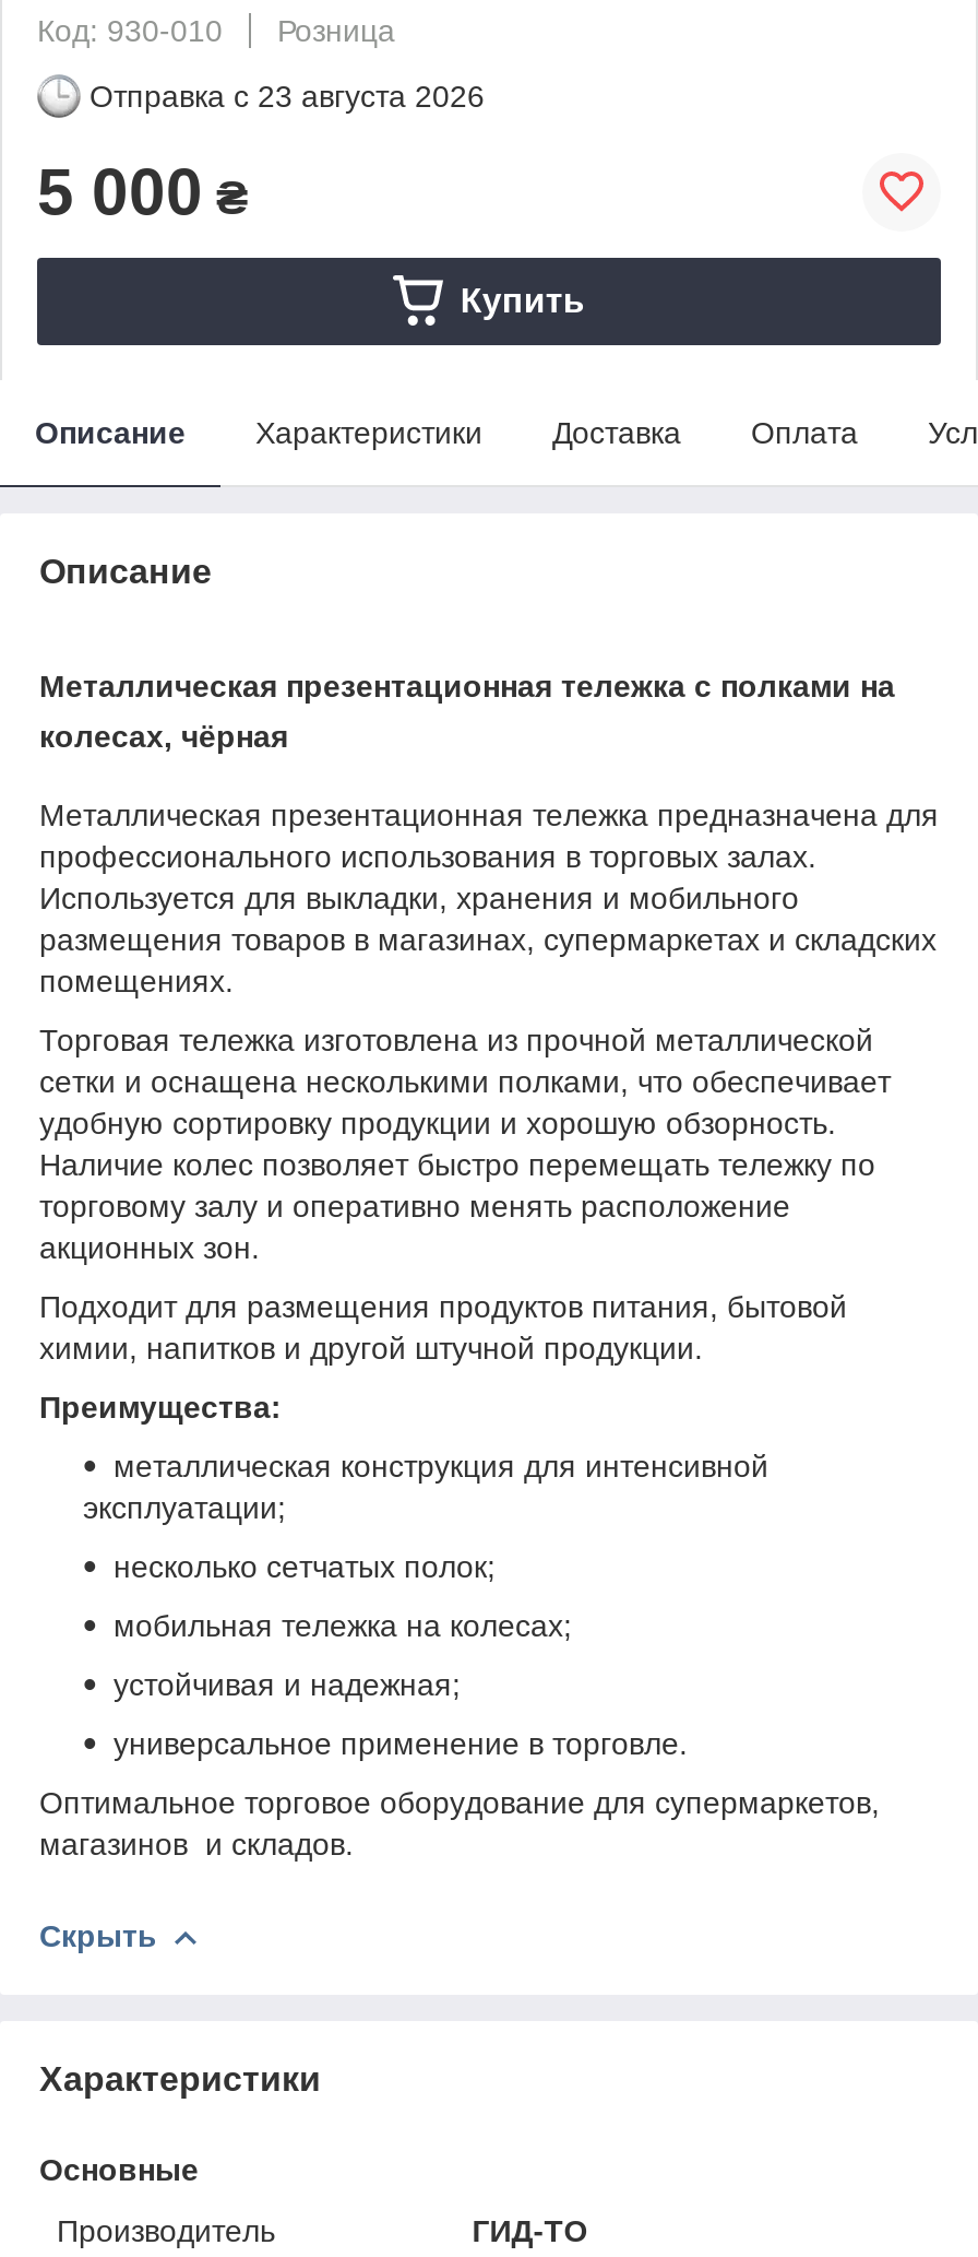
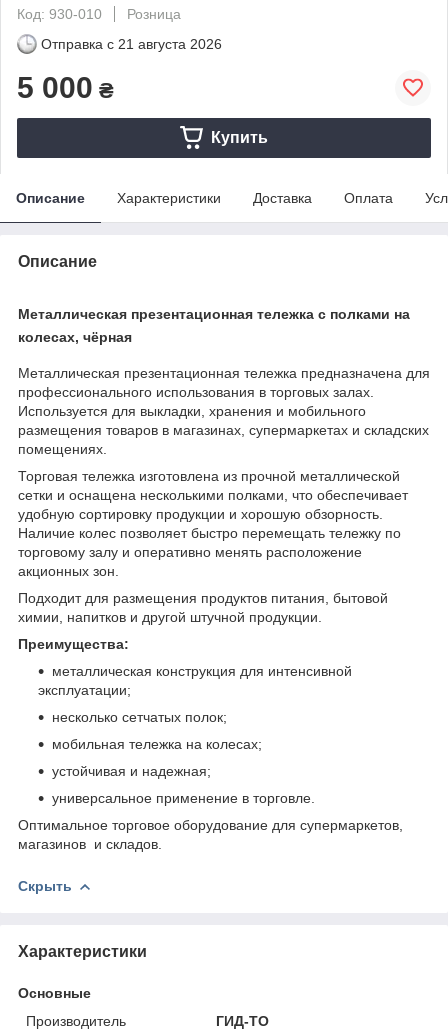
[90,78,485,113] Отправка с 23 августа 2026 -> [41,36,222,52] Отправка с 21 августа 2026

